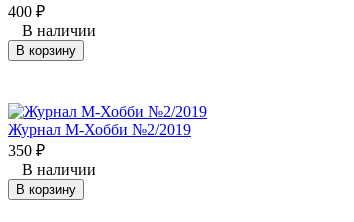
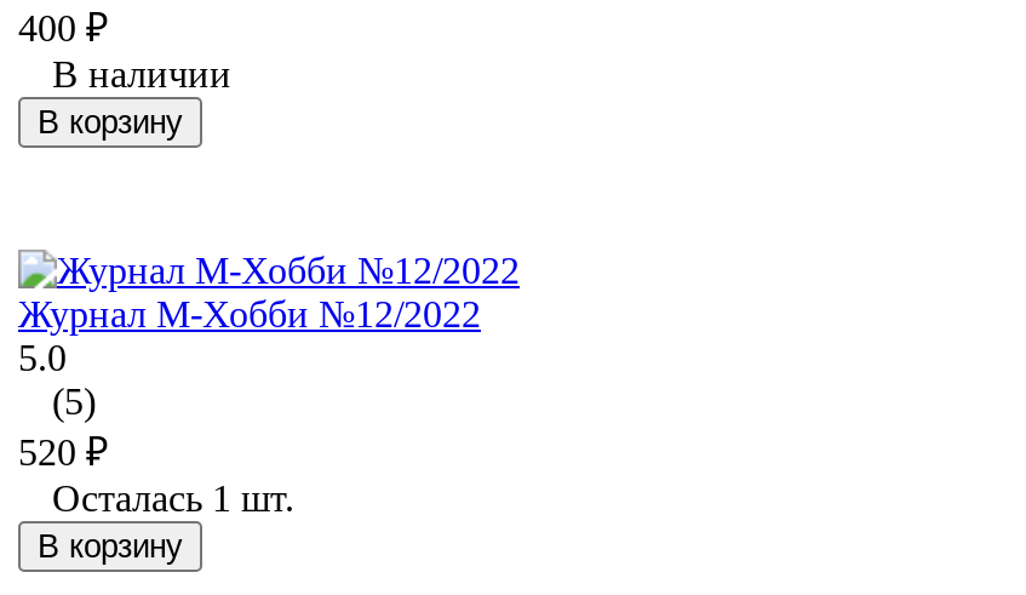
[8,121,191,178] Журнал М-Хобби №2/2019 | 350 ₽ | В наличии -> [18,293,481,518] Журнал М-Хобби №12/2022 | 5.0 | (5) | 520 ₽ | Осталась 1 шт.

